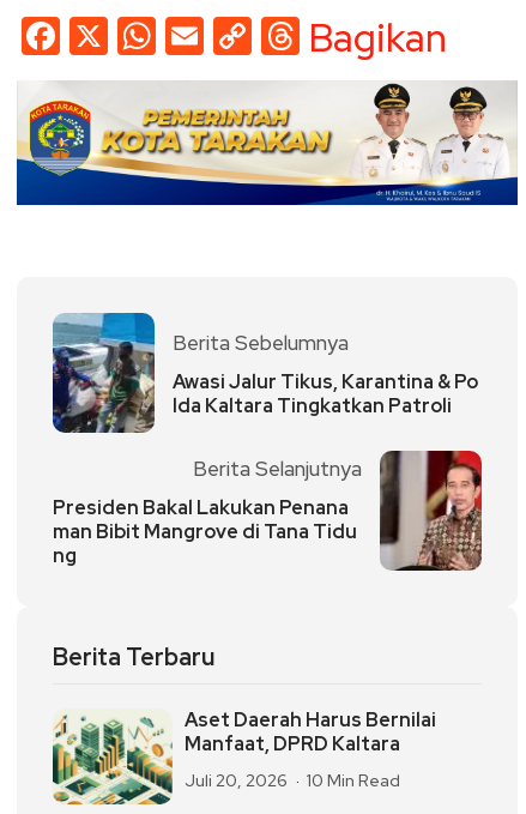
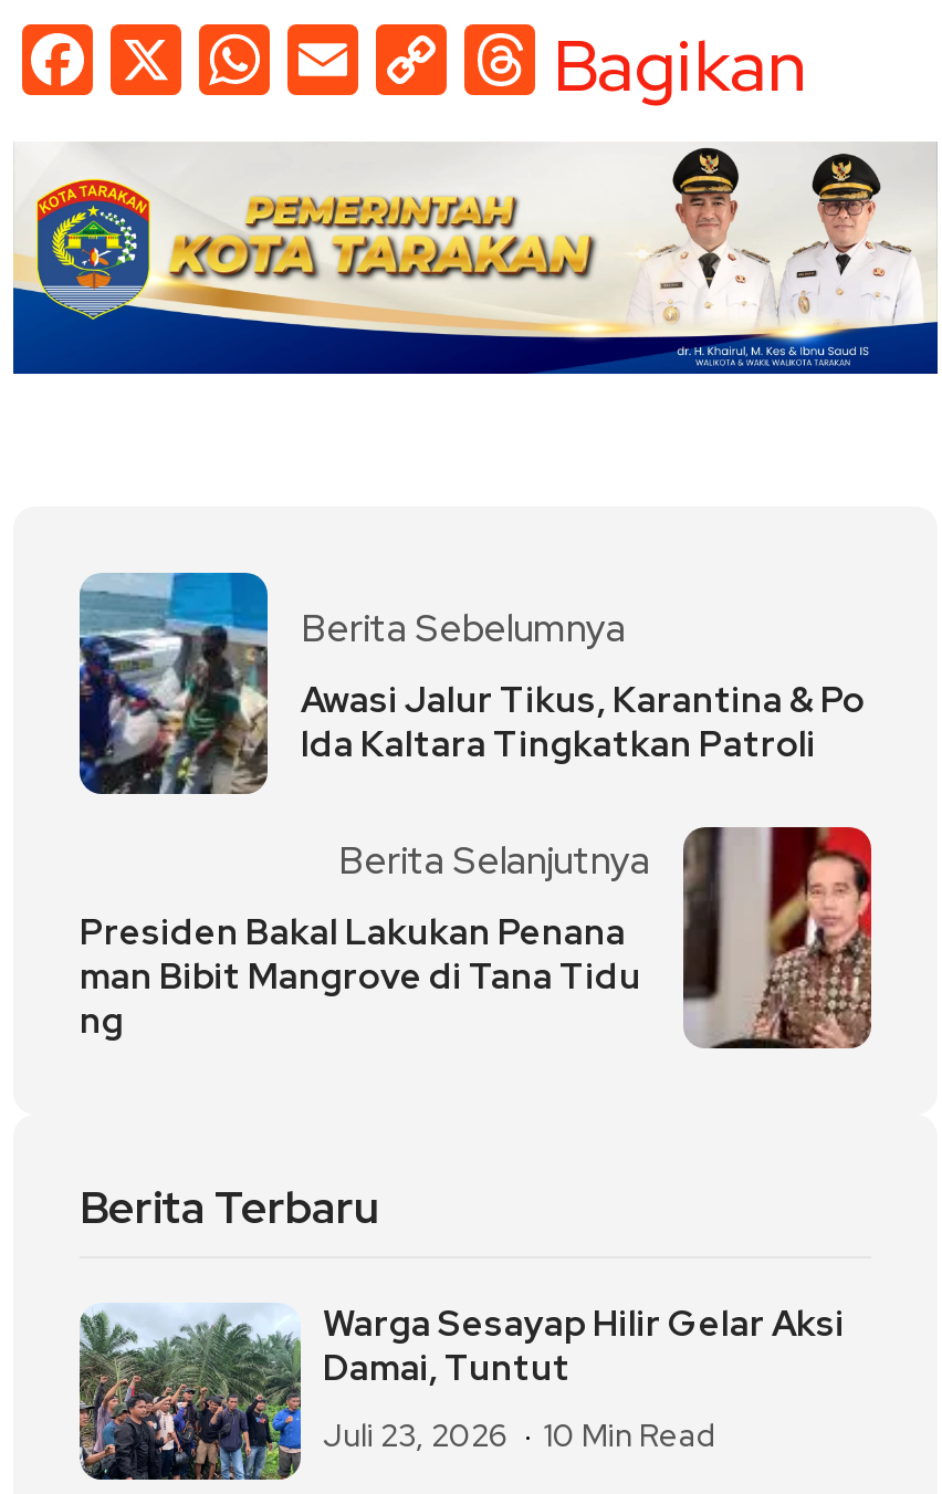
[52,707,436,806] [image] | Aset Daerah Harus Bernilai | Manfaat, DPRD Kaltara -> [77,1301,845,1482] [image] | Warga Sesayap Hilir Gelar Aksi | Damai, Tuntut
[185,770,400,791] Juli 20, 2026 10 Min Read -> [323,1416,716,1456] Juli 23, 2026 10 Min Read

